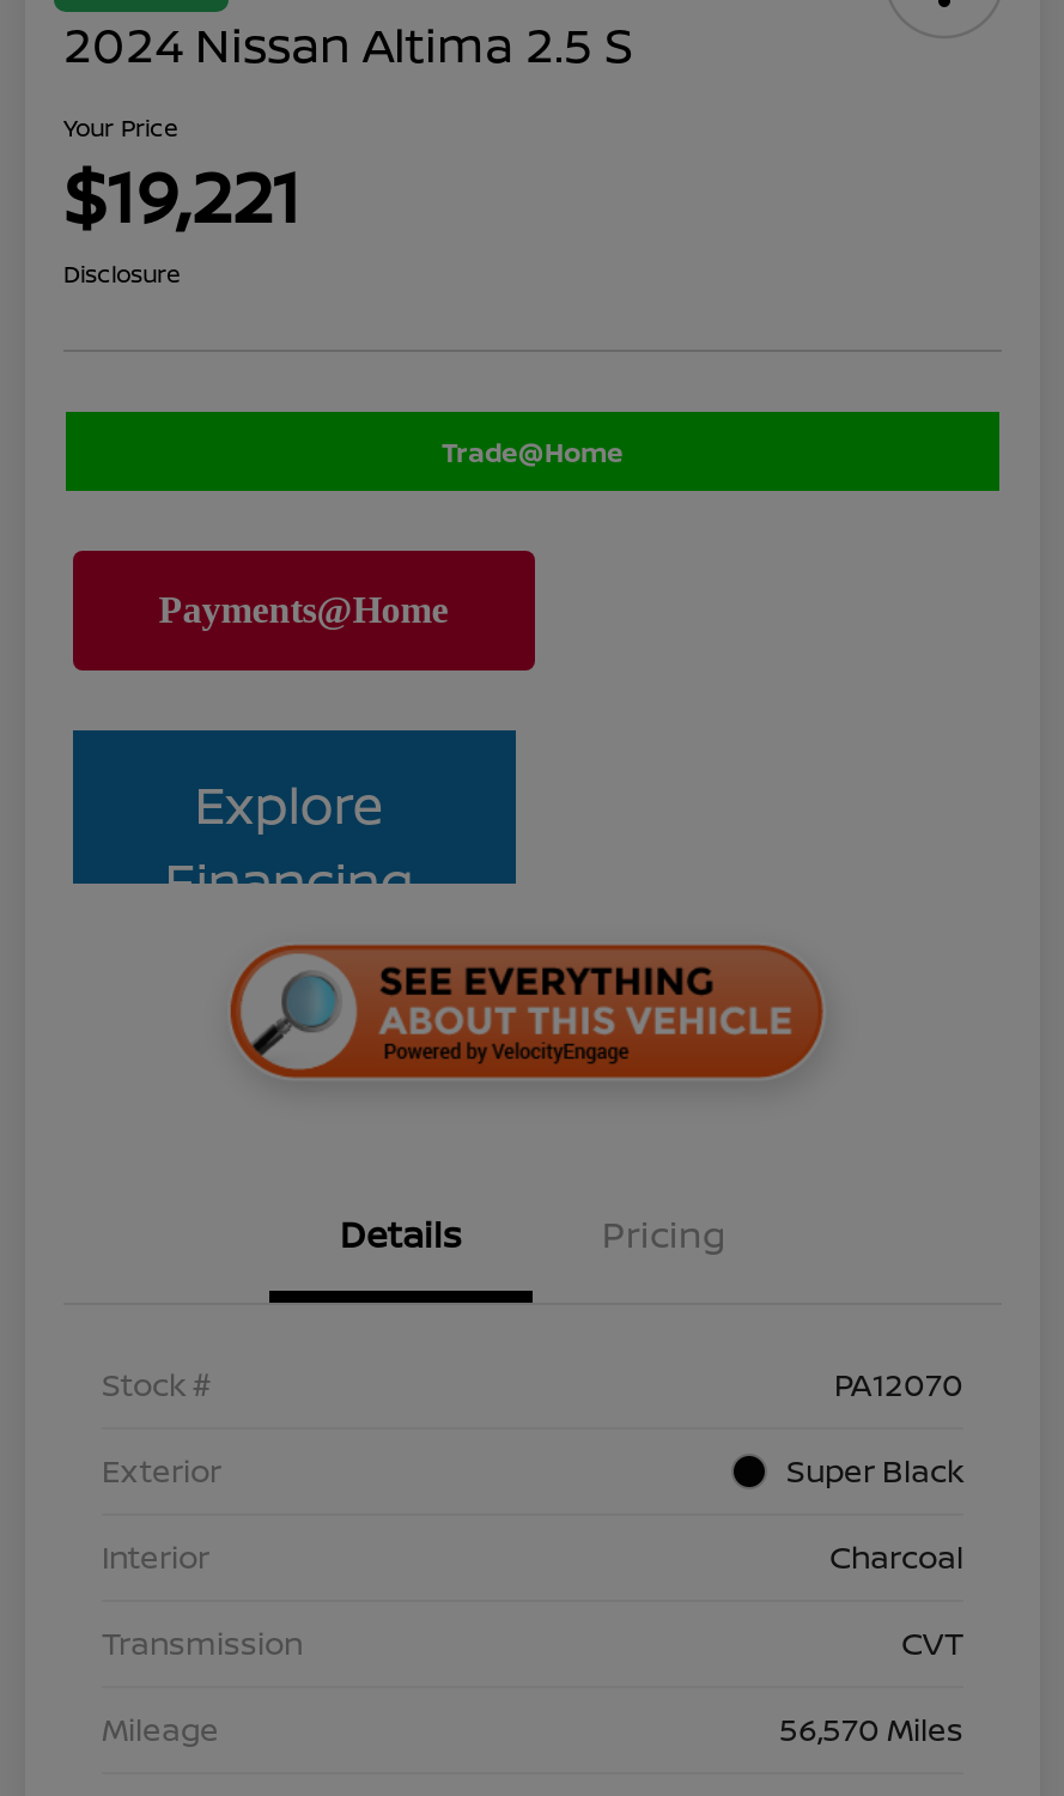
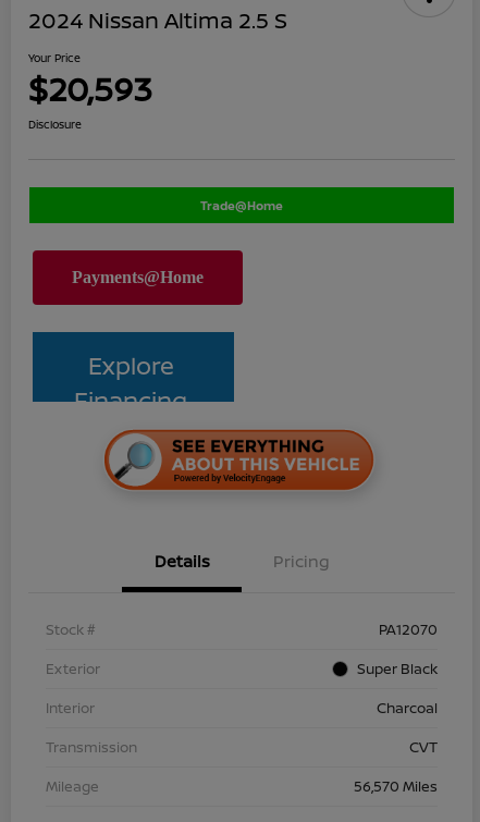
[63,147,300,245] $19,221 -> [28,67,152,111] $20,593

